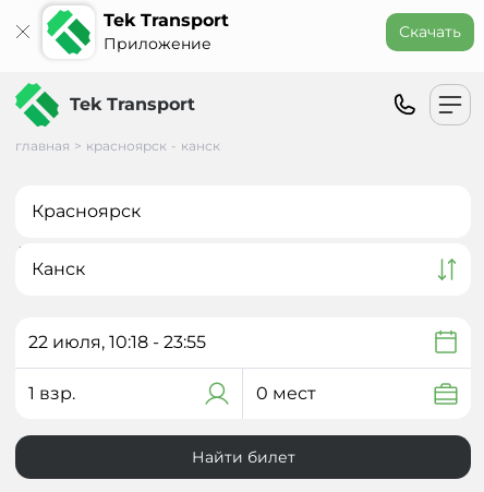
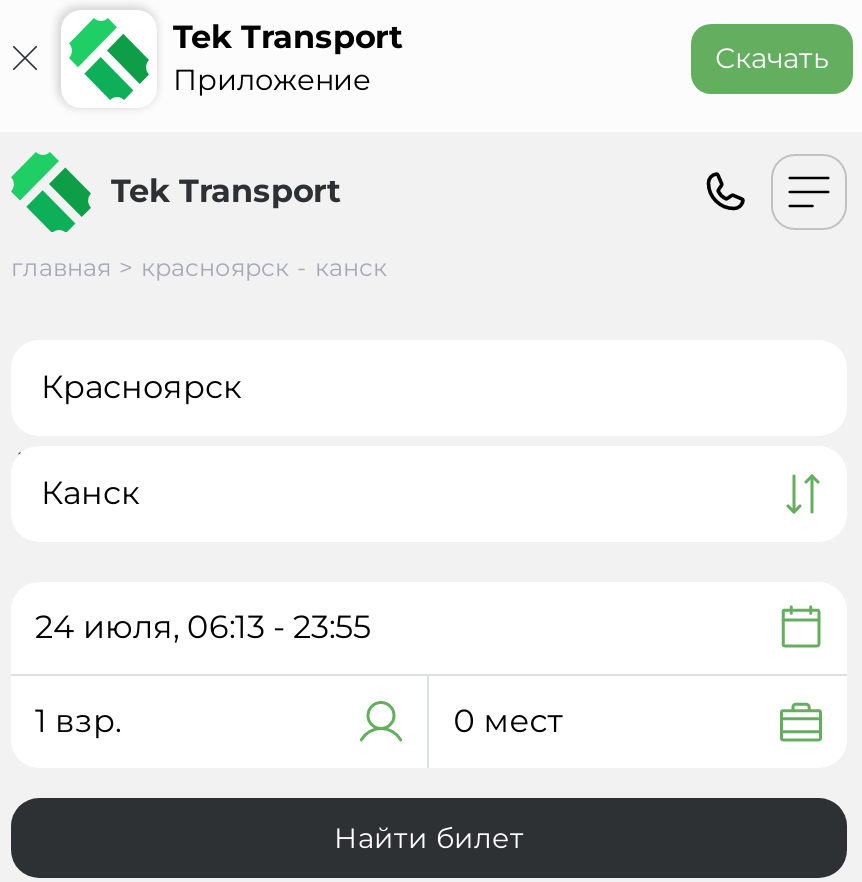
[28,332,206,352] 22 июля, 10:18 - 23:55 -> [35,608,371,646] 24 июля, 06:13 - 23:55

